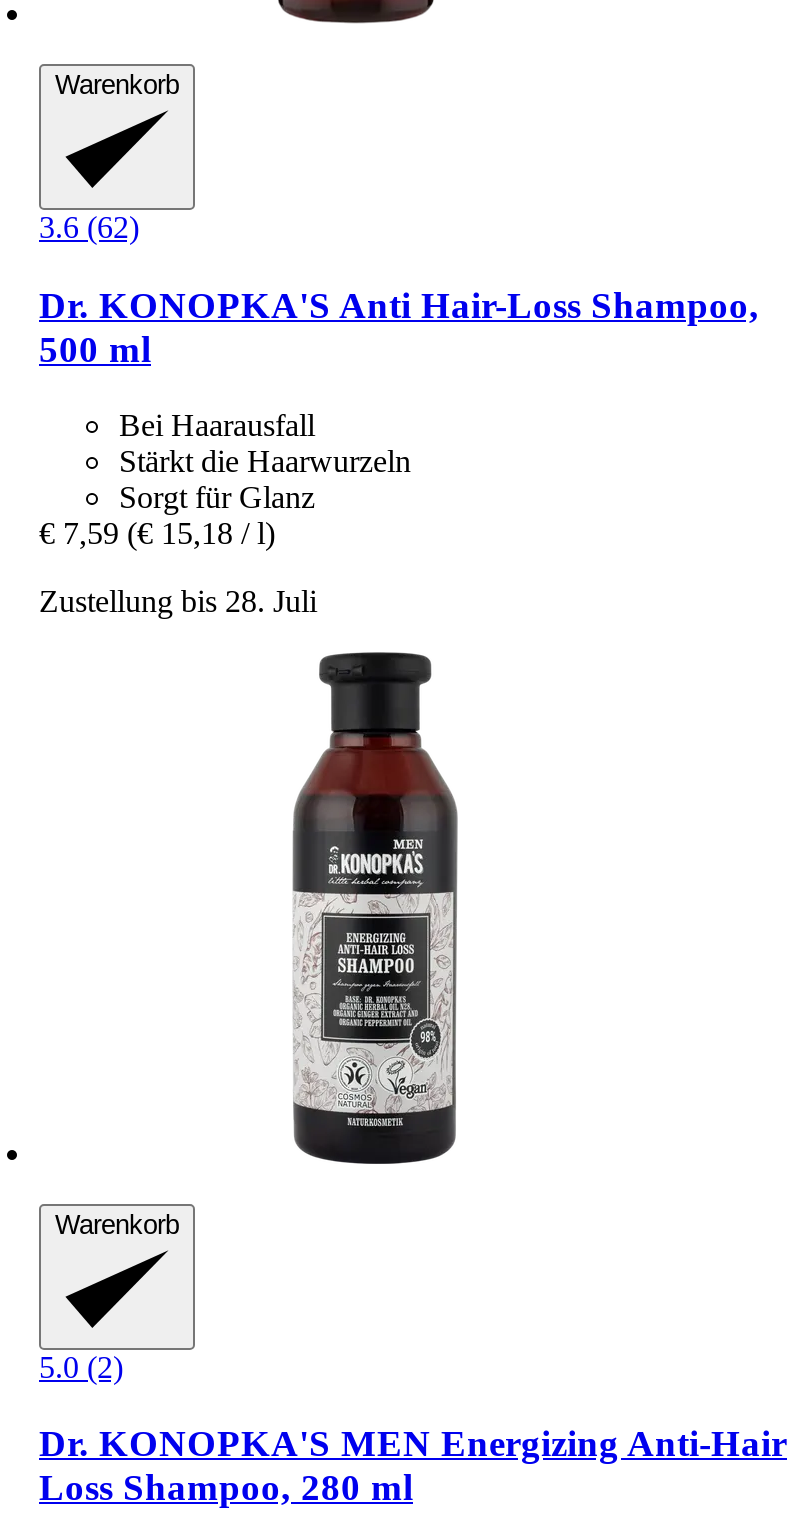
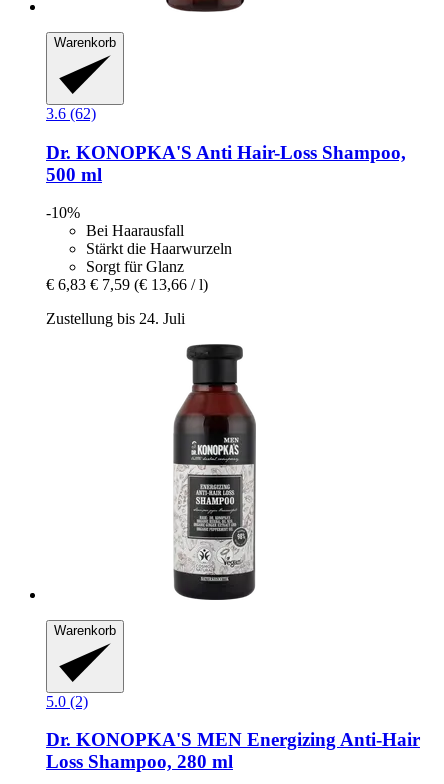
none -> [46,204,80,221] -10%
[39,517,275,551] € 7,59 (€ 15,18 / l) -> [46,276,208,293] € 6,83 € 7,59 (€ 13,66 / l)
[39,585,317,619] Zustellung bis 28. Juli -> [46,310,185,327] Zustellung bis 24. Juli

